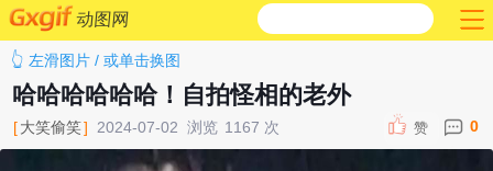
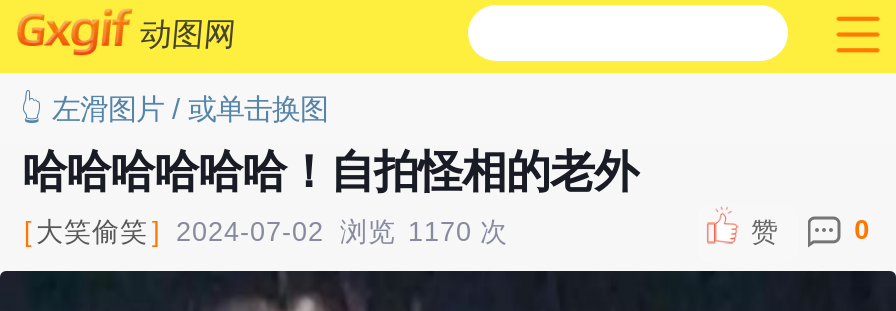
[13,119,280,136] [ 大笑偷笑 ] 2024-07-02 浏览 1167次 -> [24,217,508,247] [ 大笑偷笑 ] 2024-07-02 浏览 1170次

